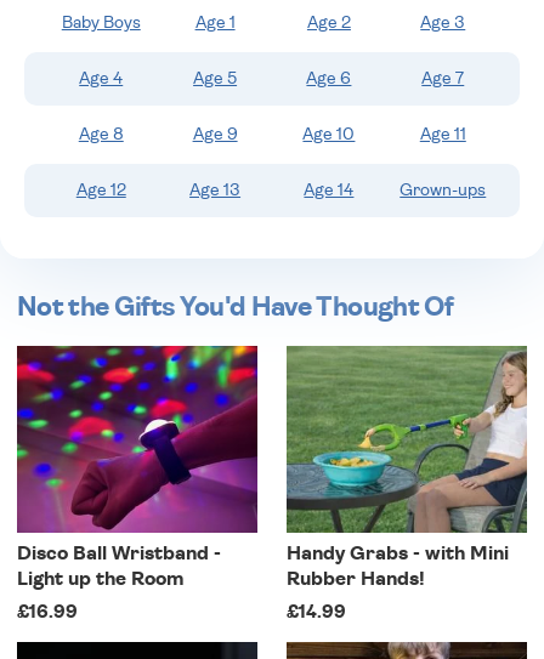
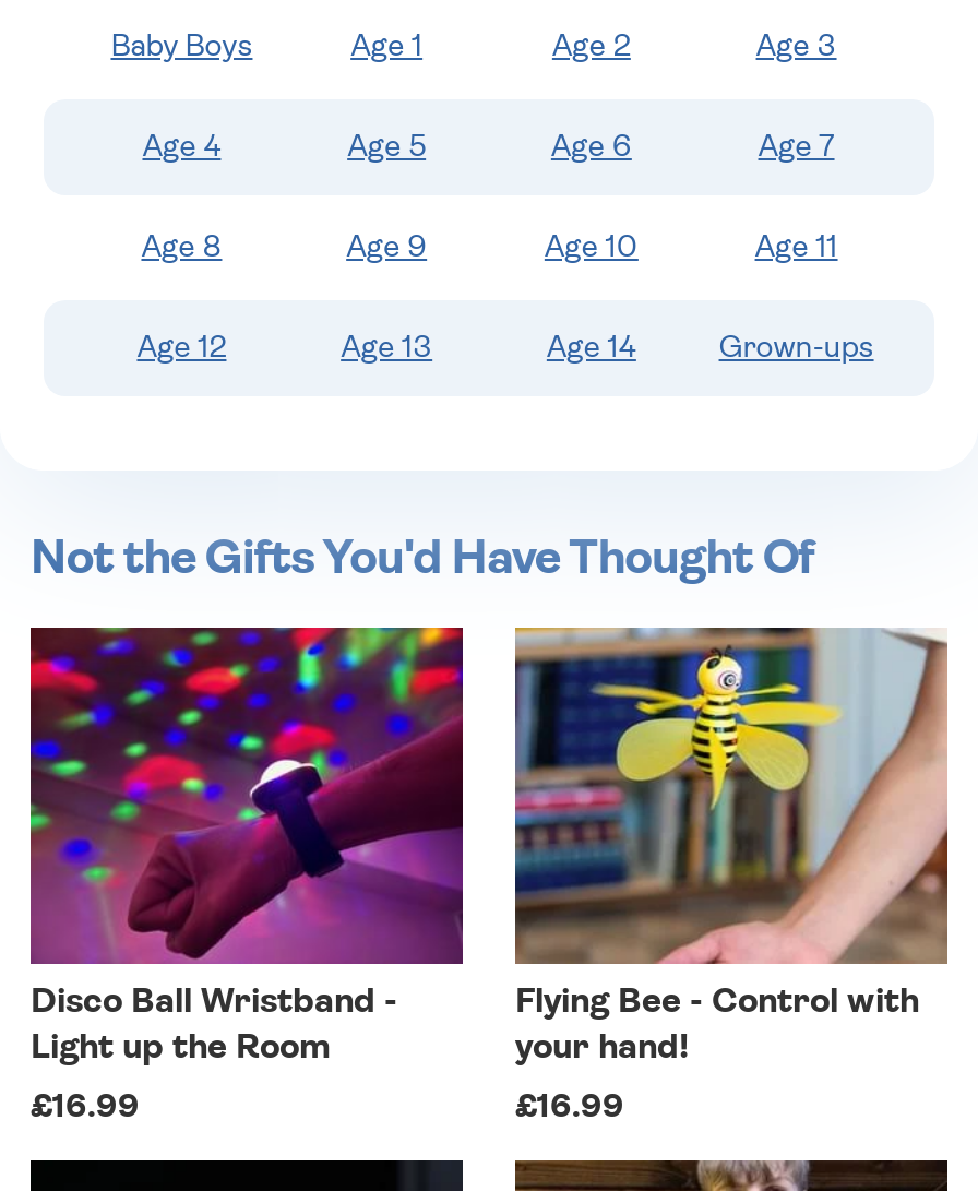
[287,345,528,589] [image] | Handy Grabs - with Mini | Rubber Hands! -> [515,626,947,1065] [image] | Flying Bee - Control with | your hand!
[287,603,346,622] £14.99 -> [515,1091,624,1124] £16.99

